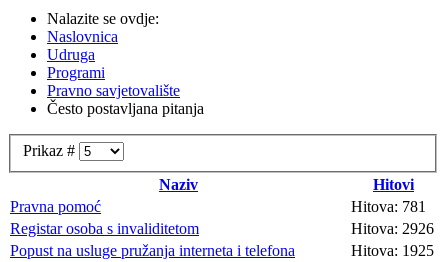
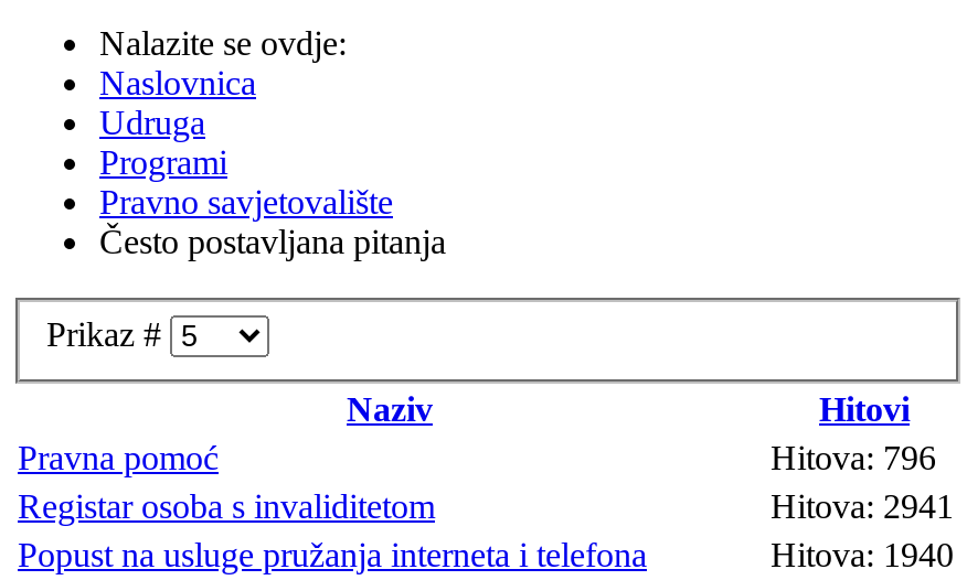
[351,198,426,215] Hitova: 781 -> [771,438,936,475] Hitova: 796
[351,220,434,237] Hitova: 2926 -> [771,486,954,524] Hitova: 2941
[351,242,434,259] Hitova: 1925 -> [771,535,954,573] Hitova: 1940

